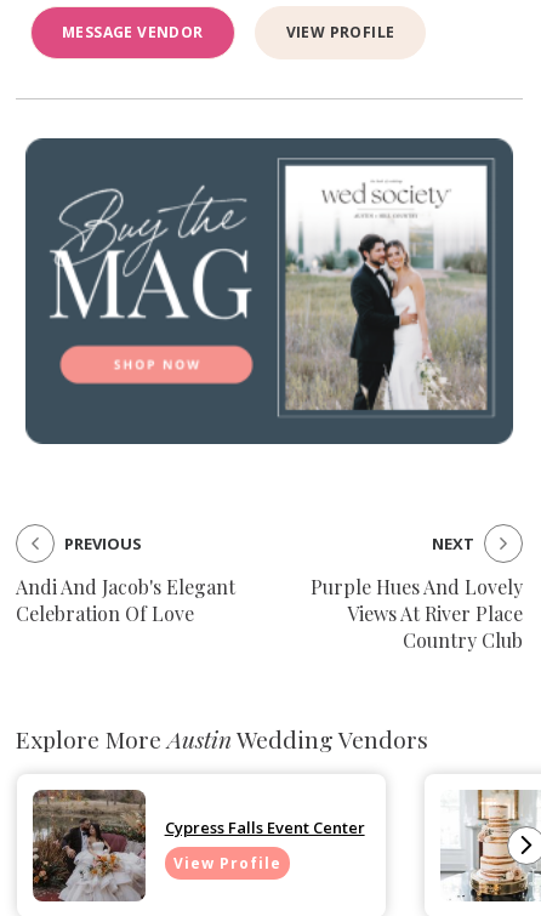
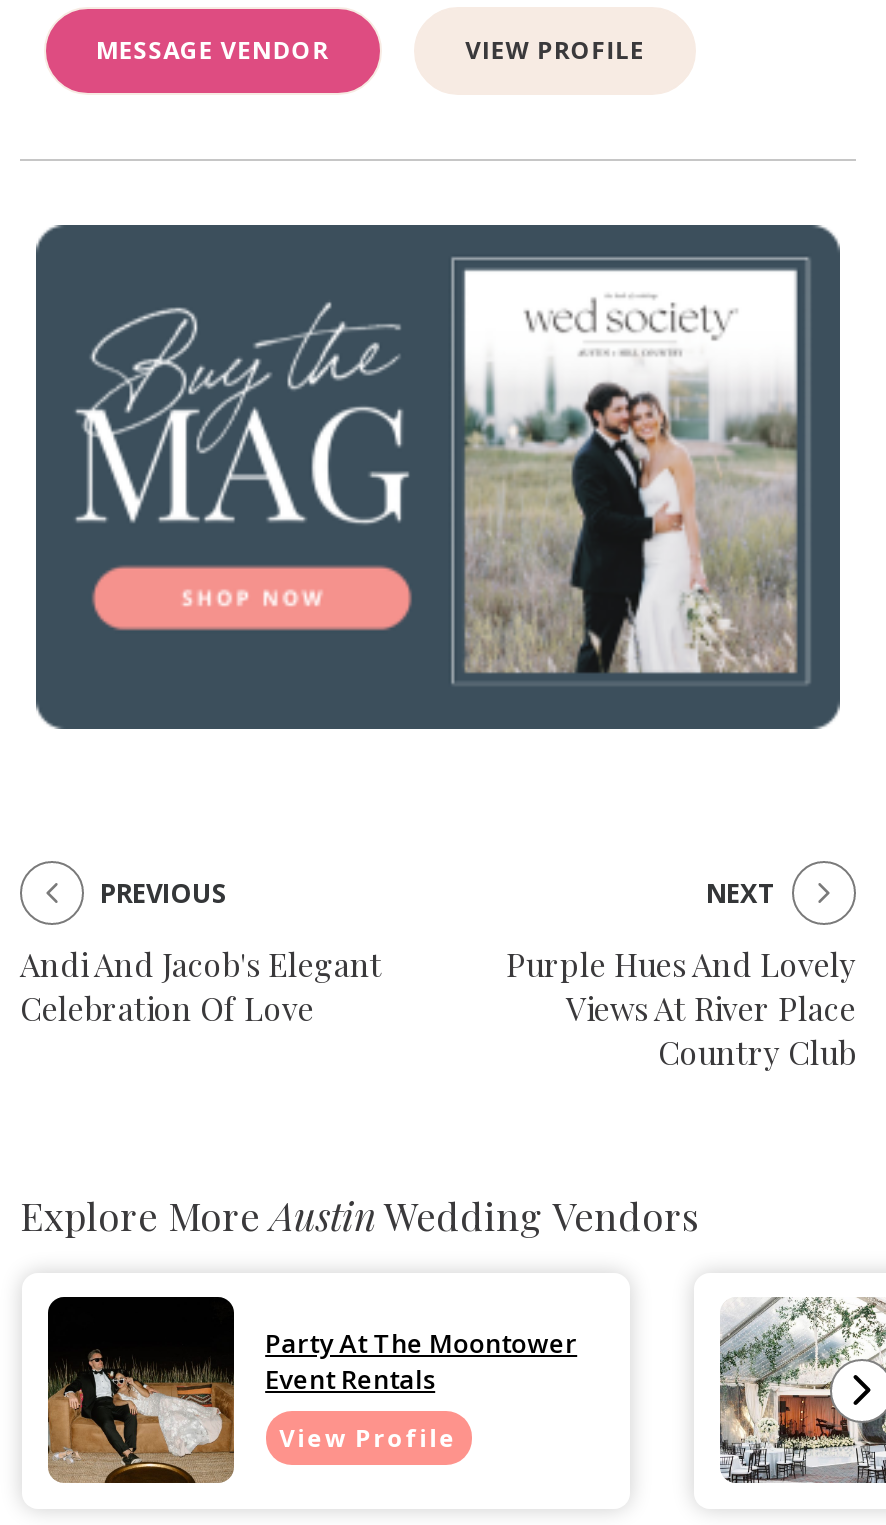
[32,789,365,903] [image] | Cypress Falls Event Center -> [48,1295,577,1501] [image] | Party At The Moontower | Event Rentals
[440,789,537,903] [image] -> [718,1297,880,1501] [image]

